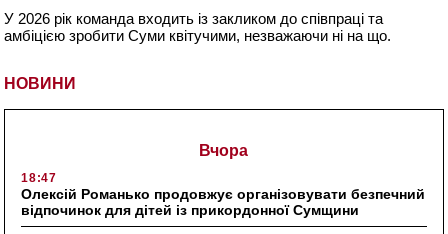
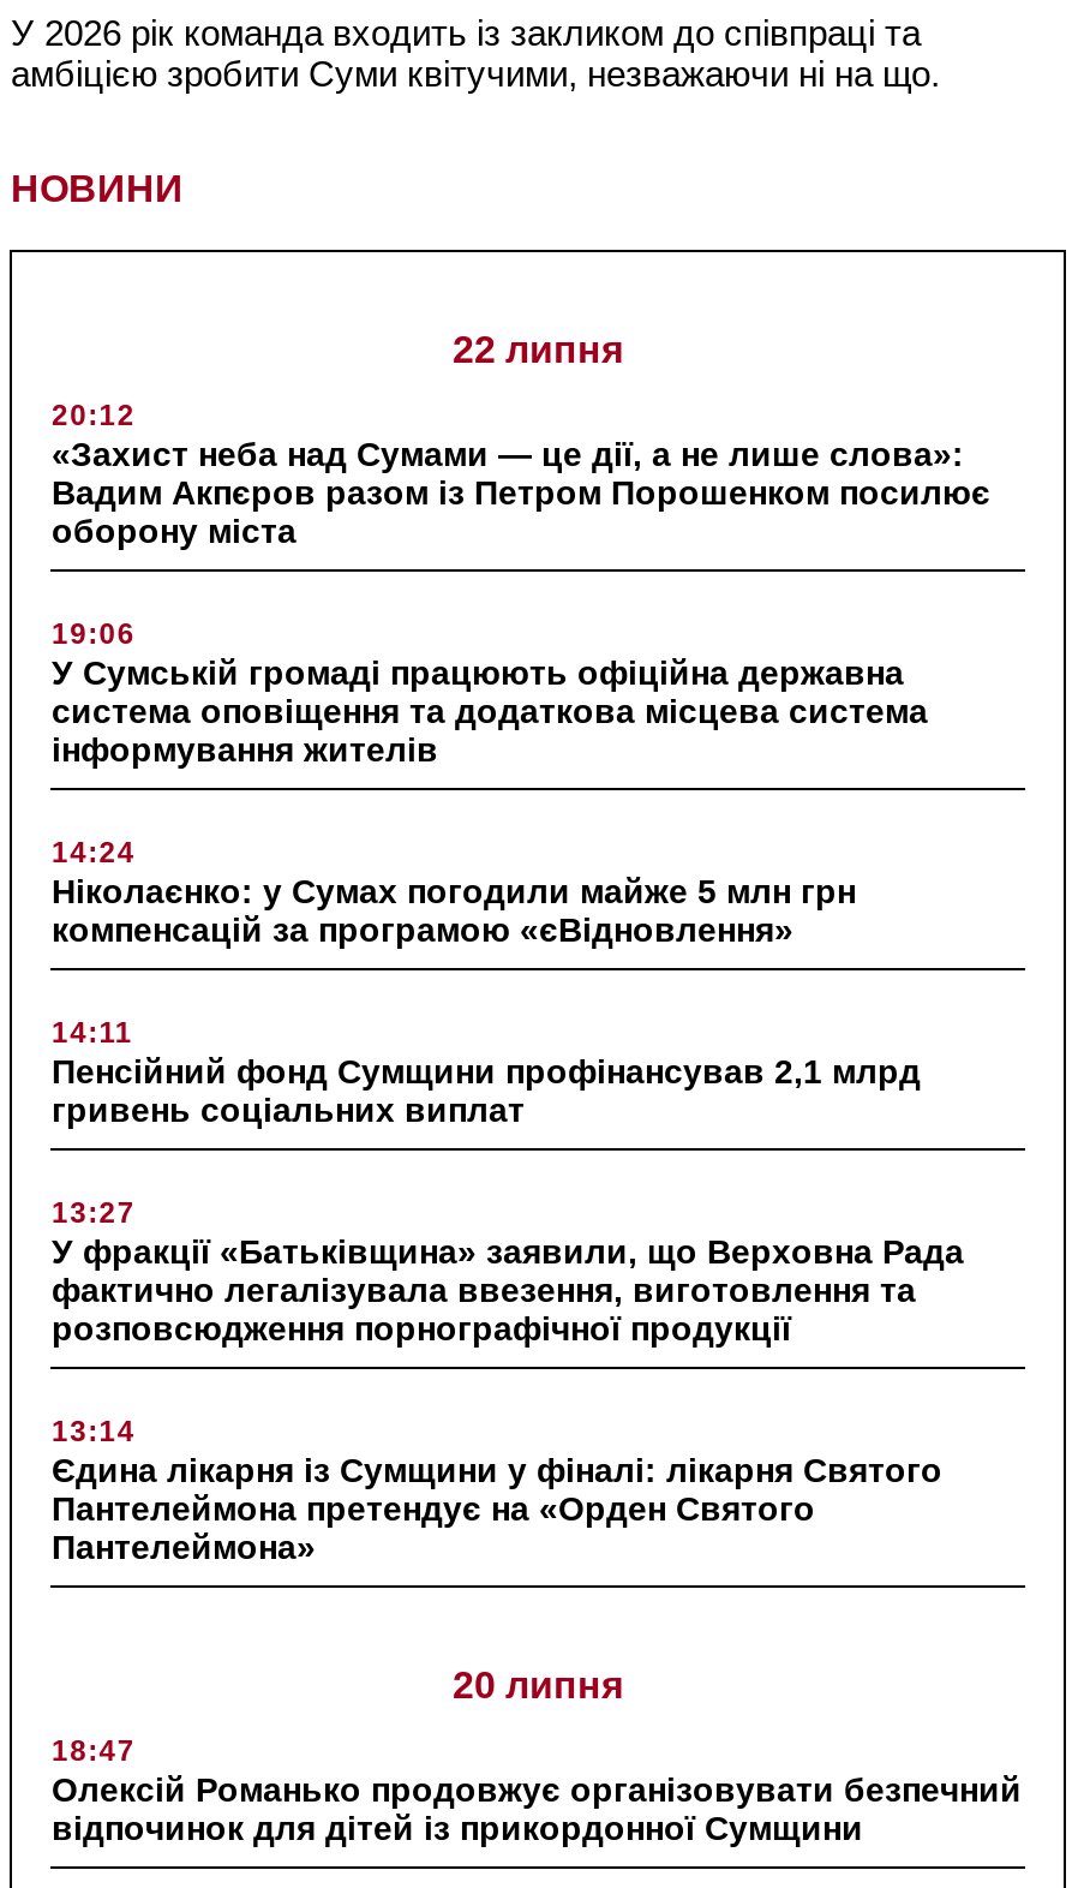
[199,142,248,159] Вчора -> [52,329,990,1705] 22 липня | 20:12 | «Захист неба над Сумами — це дії, а не лише слова»: | Вадим Акпєров разом із Петром Порошенком посилює | оборону міста | 19:06 | У Сумській громаді працюють офіційна державна | система оповіщення та додаткова місцева система | інформування жителів | 14:24 | Ніколаєнко: у Сумах погодили майже 5 млн грн | компенсацій за програмою «єВідновлення» | 14:11 | Пенсійний фонд Сумщини профінансував 2,1 млрд | гривень соціальних виплат | 13:27 | У фракції «Батьківщина» заявили, що Верховна Рада | фактично легалізувала ввезення, виготовлення та | розповсюдження порнографічної продукції | 13:14 | Єдина лікарня із Сумщини у фіналі: лікарня Святого | Пантелеймона претендує на «Орден Святого | Пантелеймона» | 20 липня

